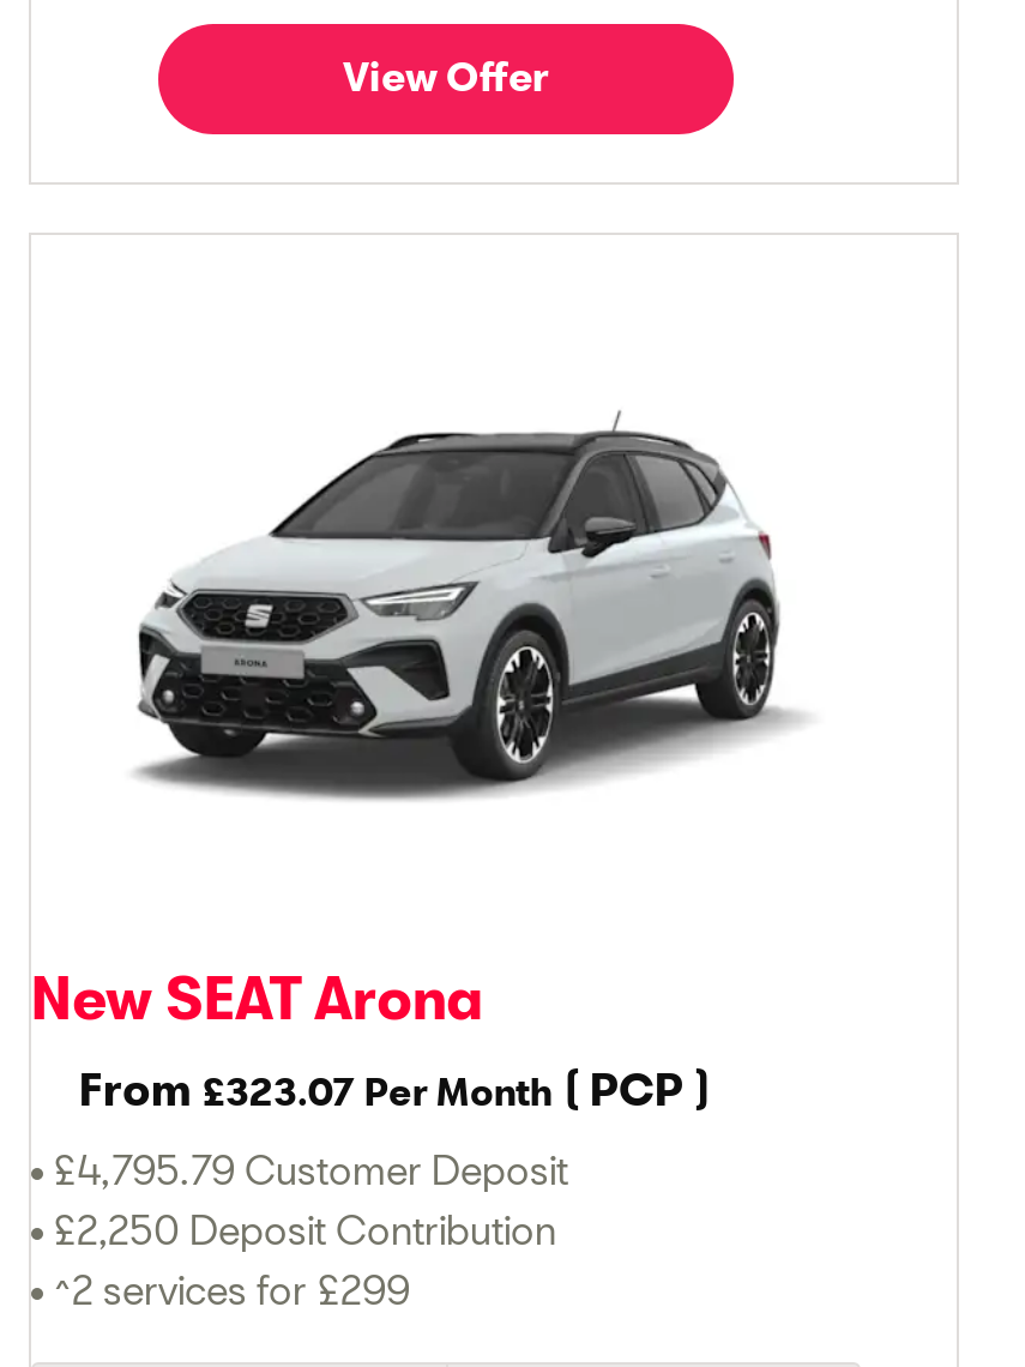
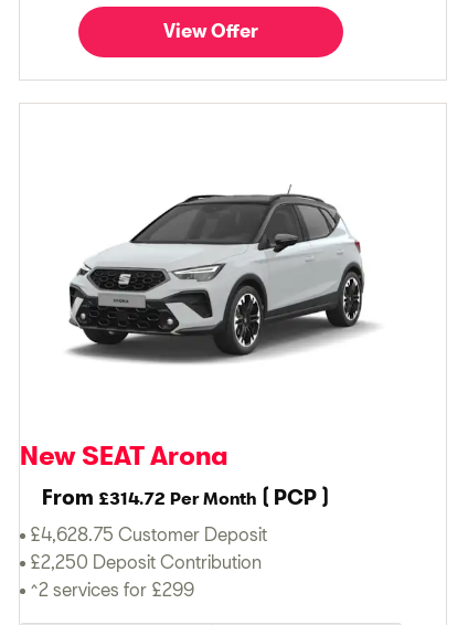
[79,1062,710,1115] From £323.07 Per Month ( PCP ) -> [42,485,329,509] From £314.72 Per Month ( PCP )
[53,1146,568,1192] £4,795.79 Customer Deposit -> [30,523,267,544] £4,628.75 Customer Deposit

